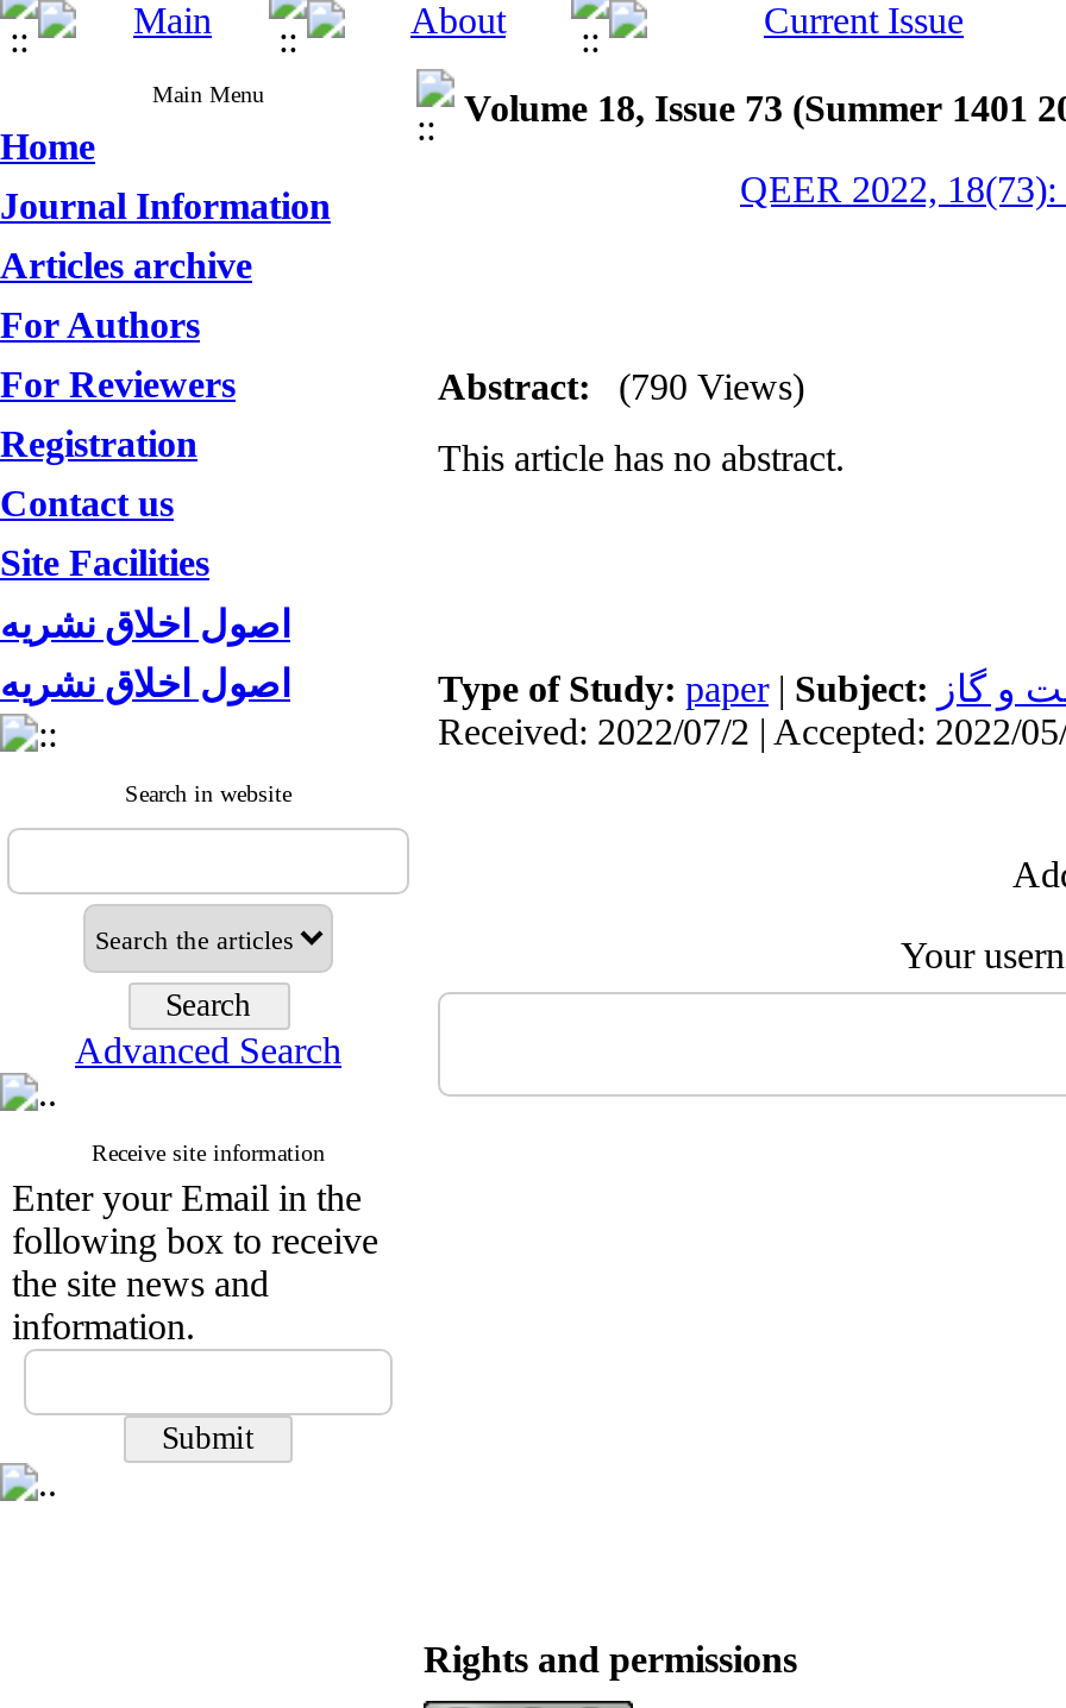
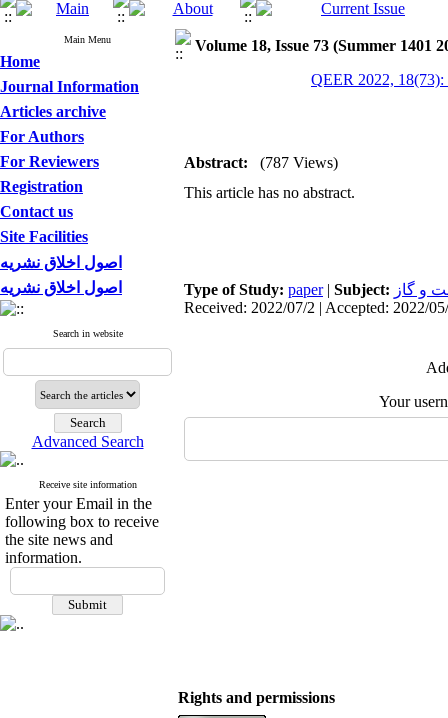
[438,366,804,407] Abstract: (790 Views) -> [184,154,338,171] Abstract: (787 Views)

